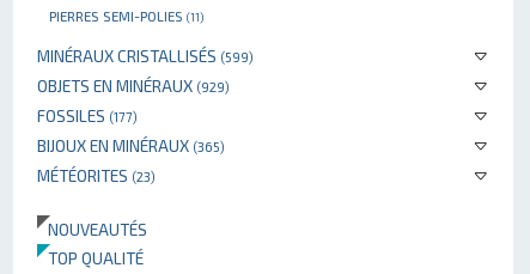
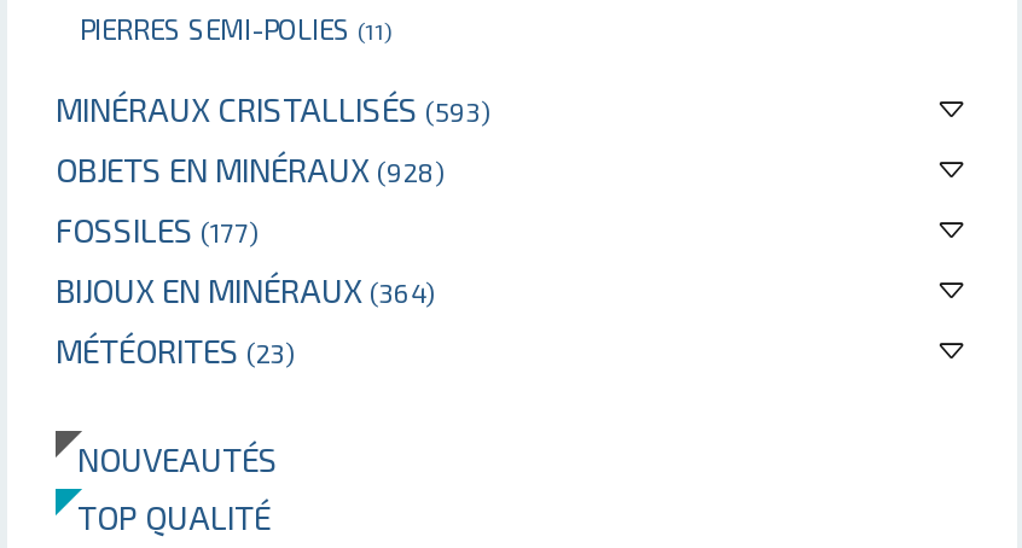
[37,45,254,66] MINÉRAUX CRISTALLISÉS (599) -> [56,88,490,129] MINÉRAUX CRISTALLISÉS (593)
[37,75,230,96] OBJETS EN MINÉRAUX (929) -> [56,148,445,190] OBJETS EN MINÉRAUX (928)
[37,135,225,156] BIJOUX EN MINÉRAUX (365) -> [56,269,435,310] BIJOUX EN MINÉRAUX (364)

